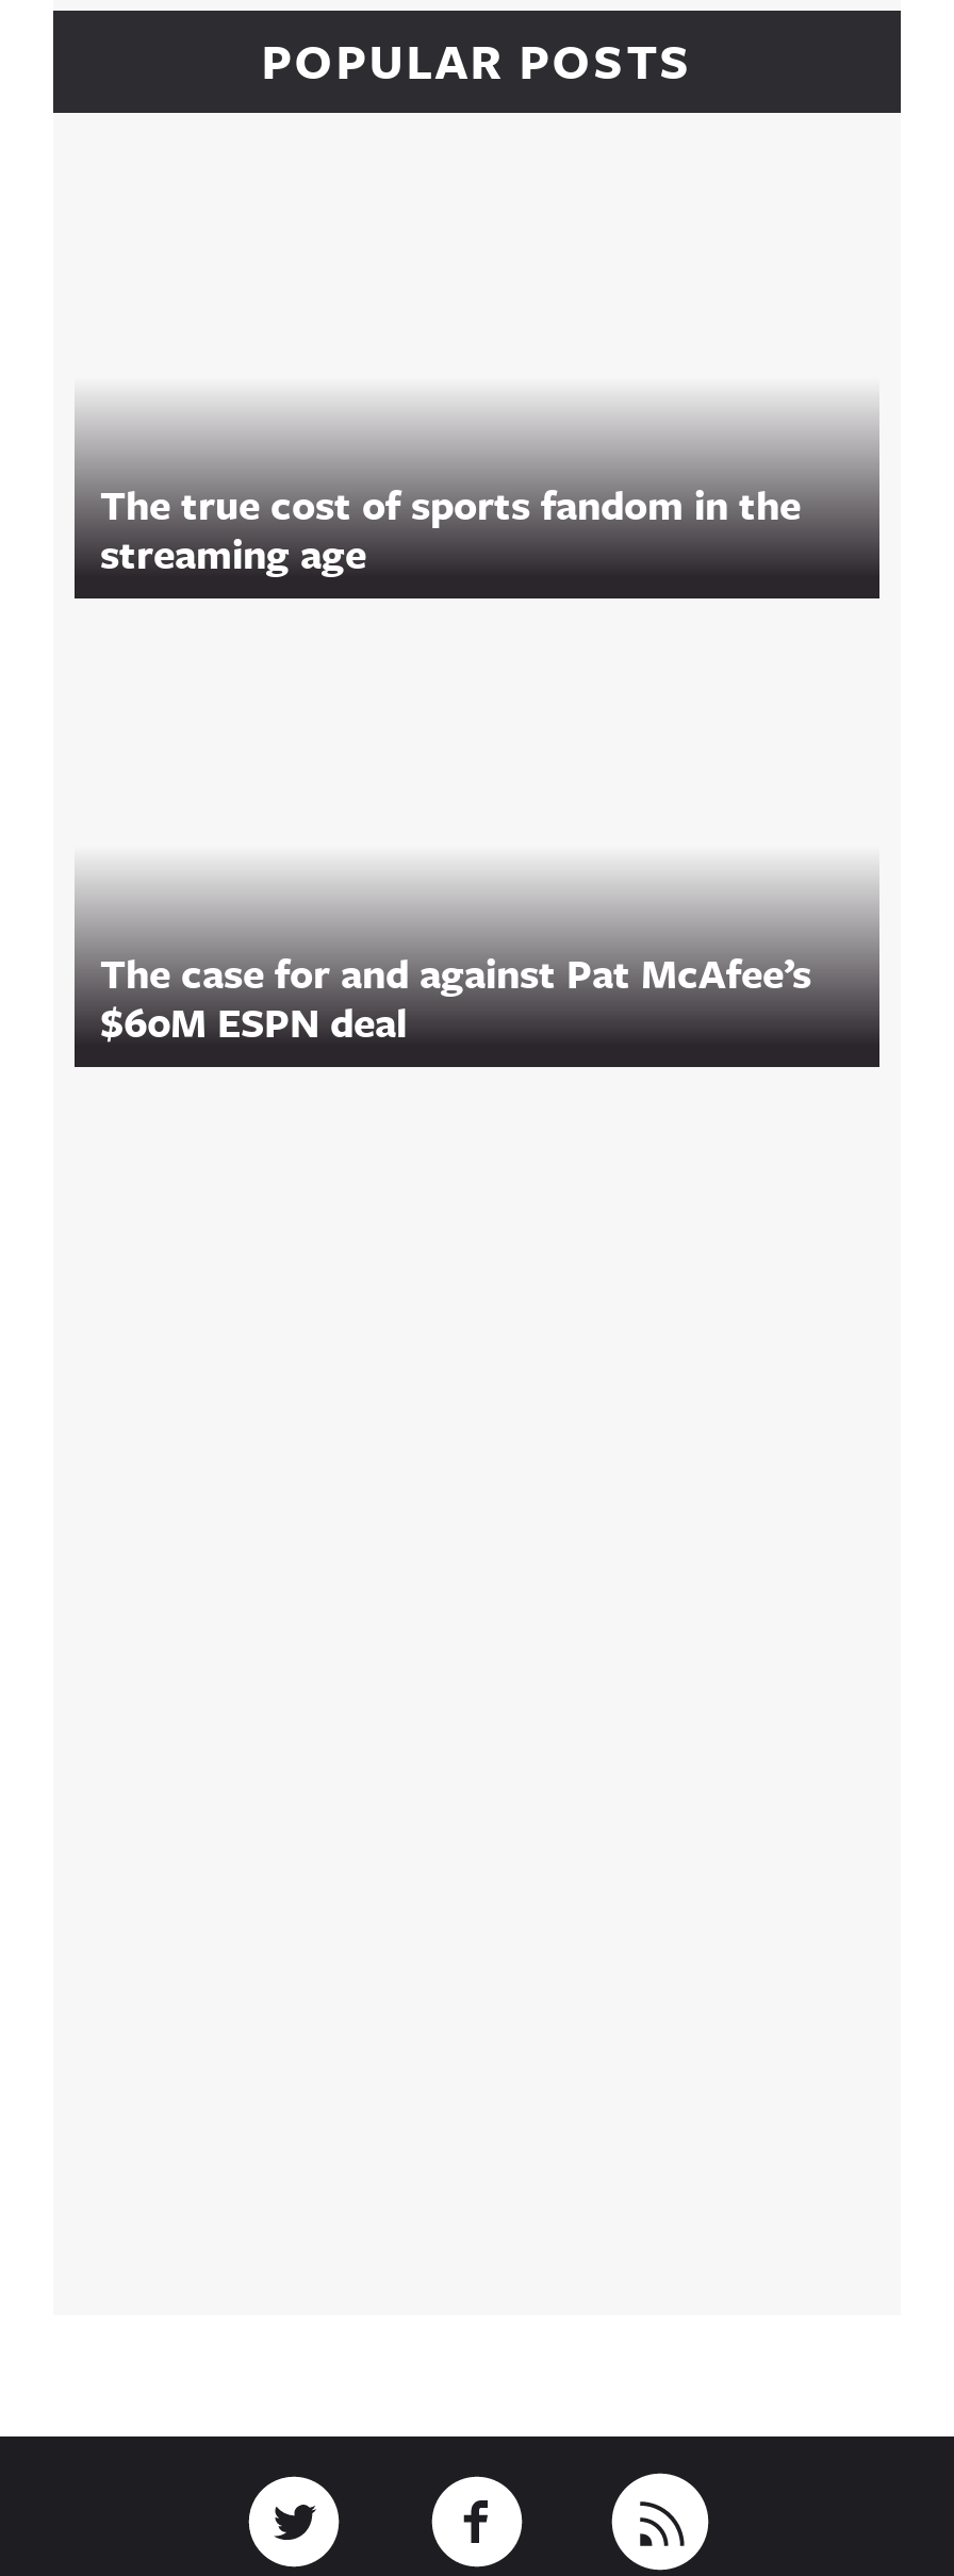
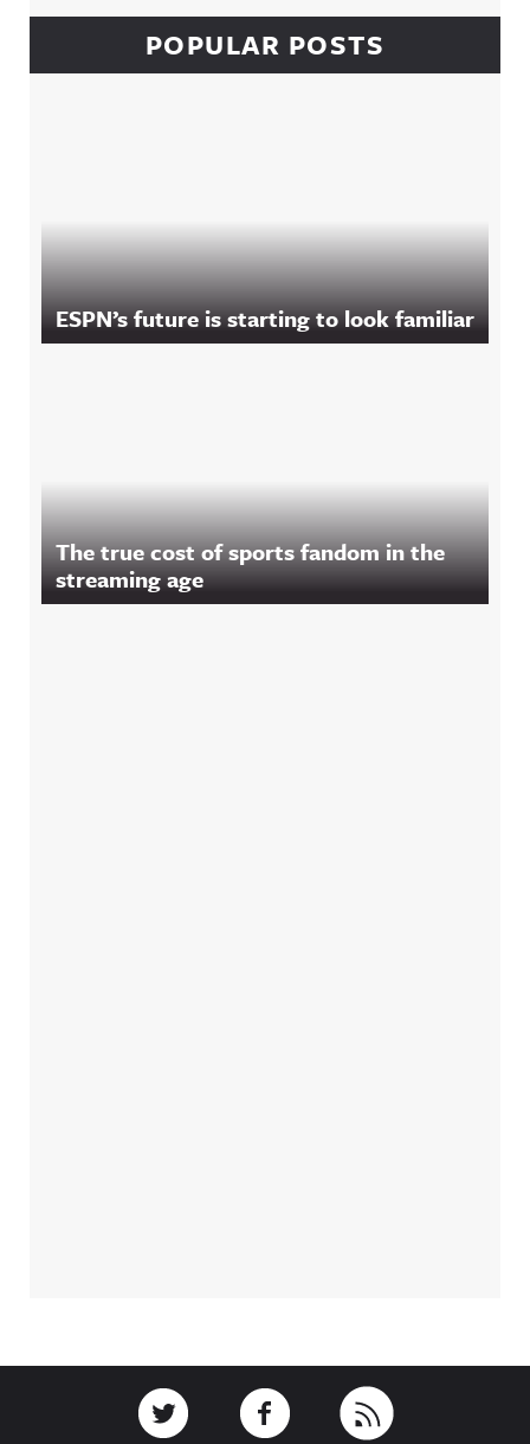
none -> [56,302,474,334] ESPN’s future is starting to look familiar
moved [100,475,801,581] -> [56,535,445,595]: The true cost of sports fandom in the | streaming age
[100,944,811,1050] The case for and against Pat McAfee’s | $60M ESPN deal -> none

